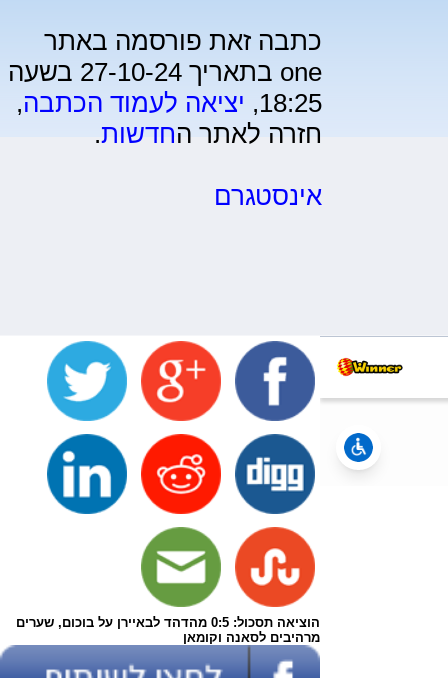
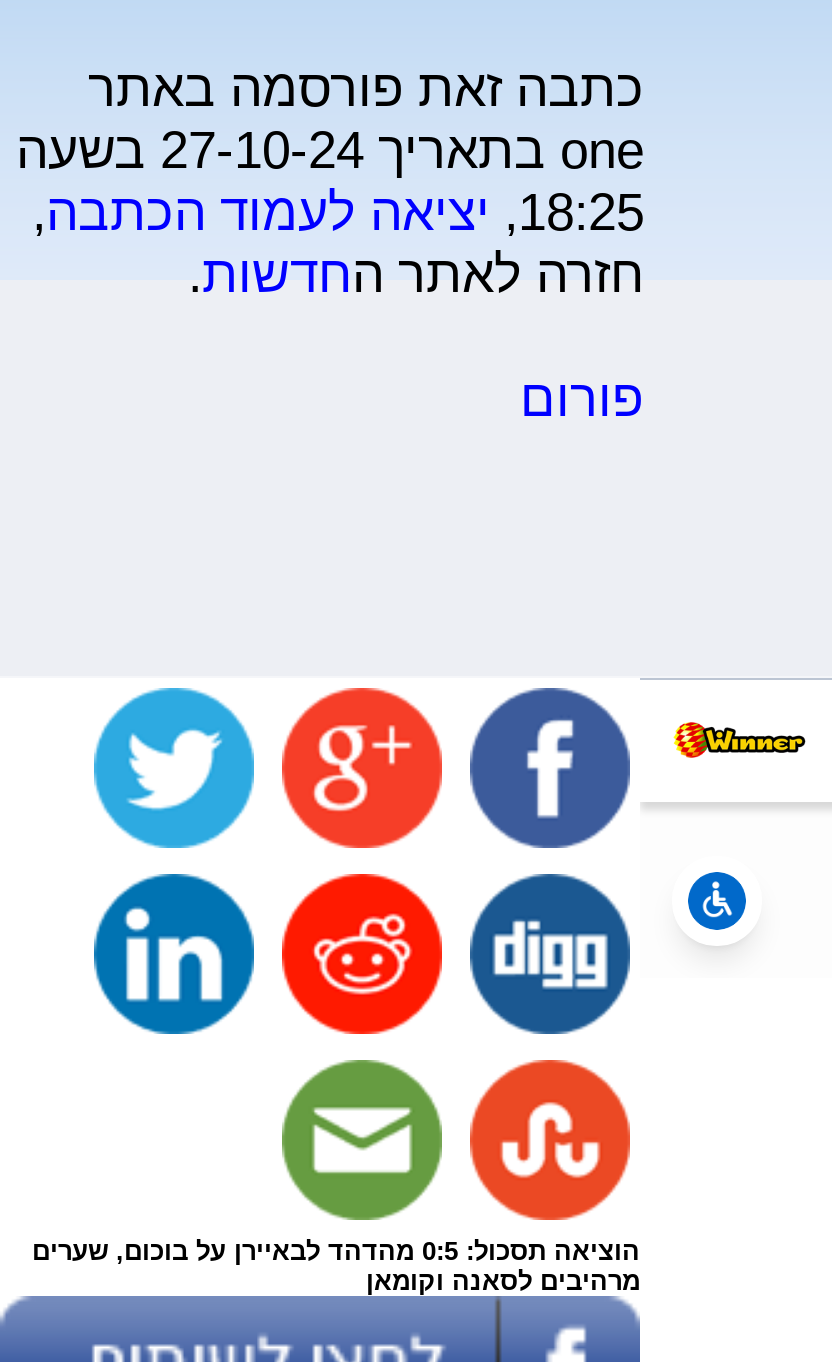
[214,181,322,211] אינסטגרם -> [520,368,644,428] פורום

